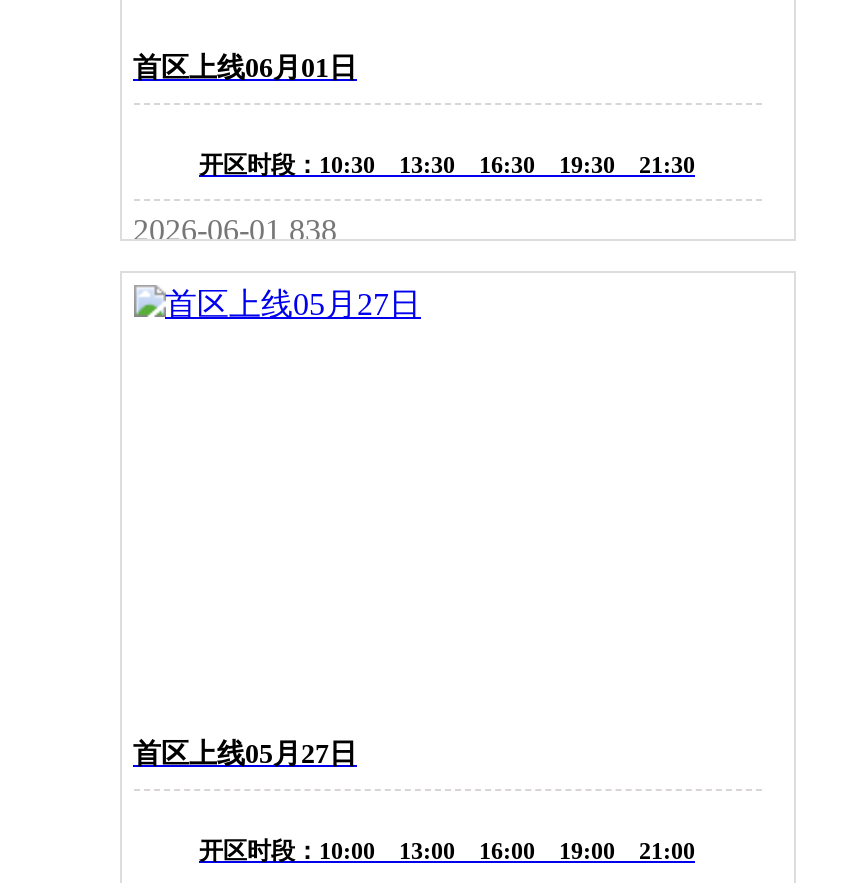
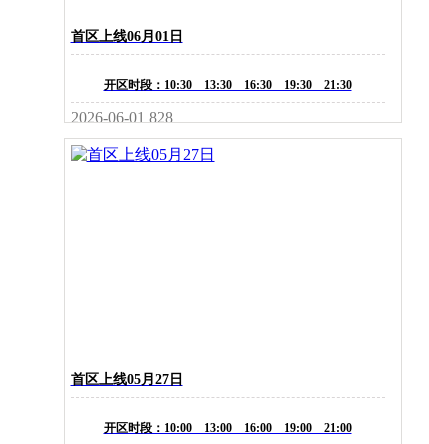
[133,213,337,247] 2026-06-01 838 -> [70,109,172,126] 2026-06-01 828

